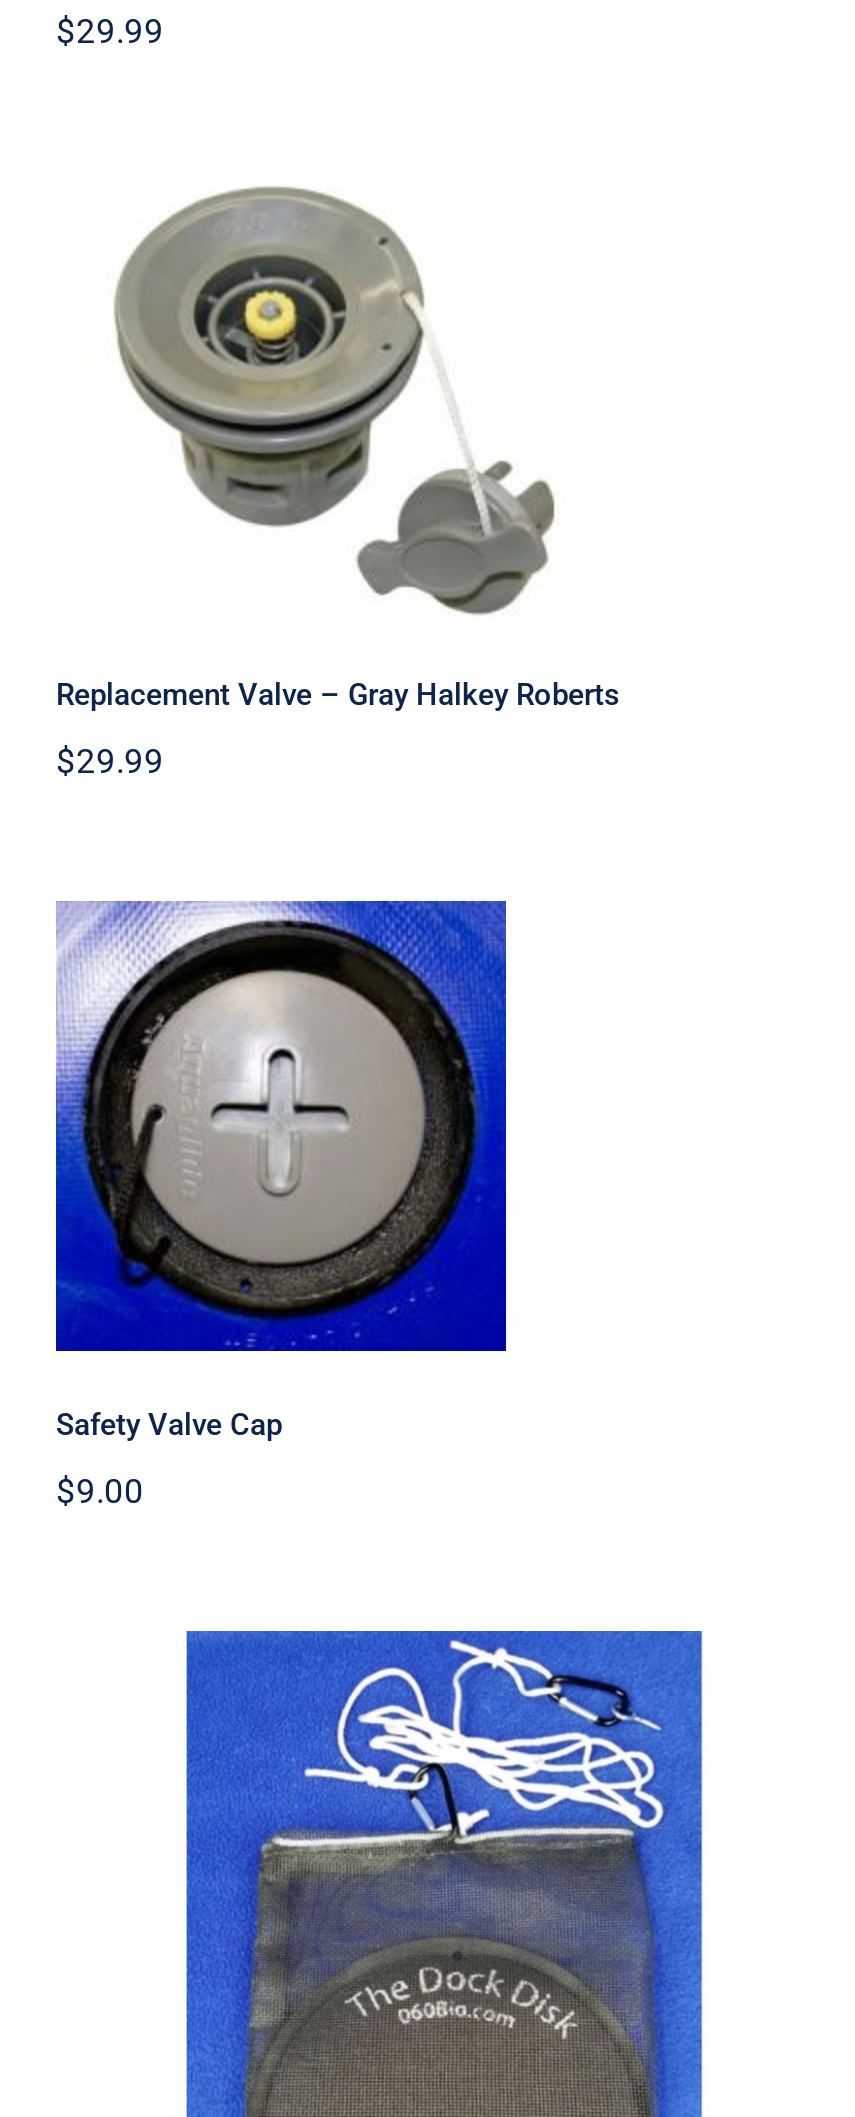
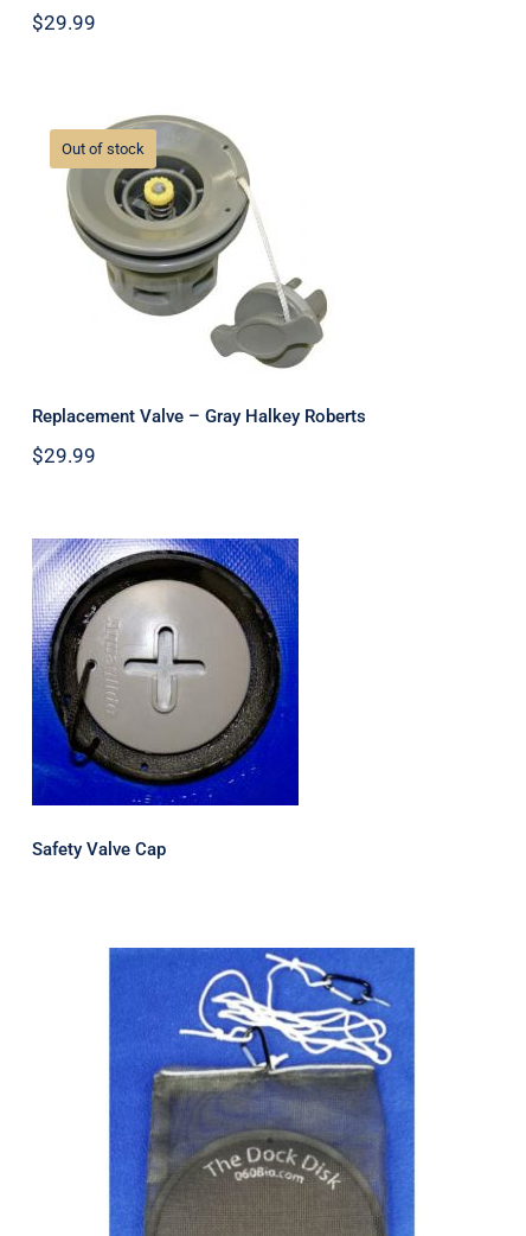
none -> [62,139,145,157] Out of stock
[56,1470,144,1510] $9.00 -> none

